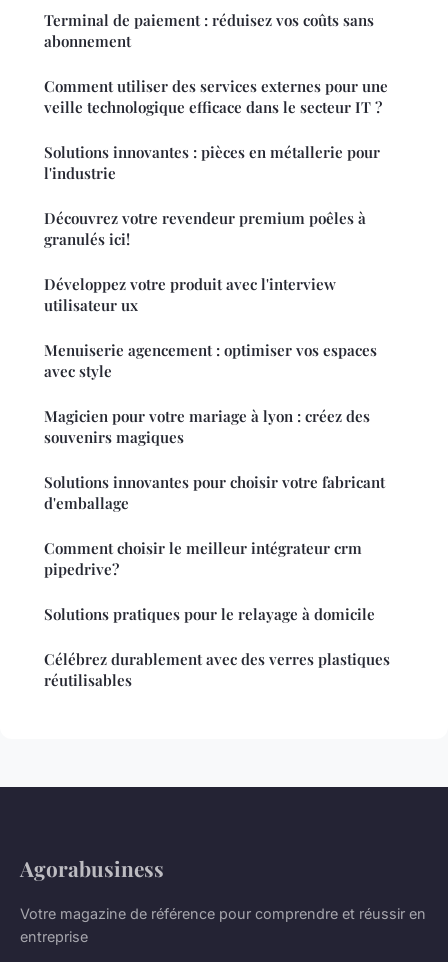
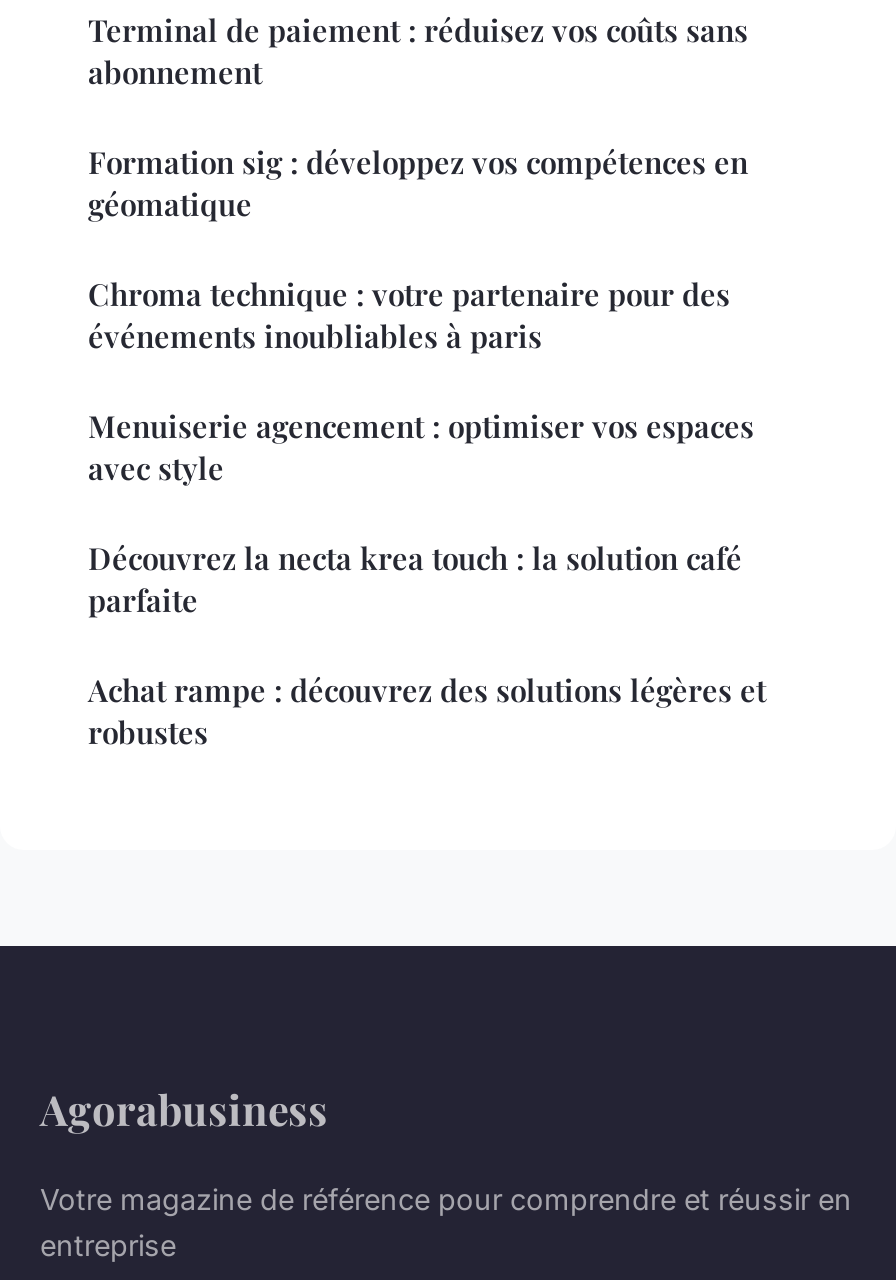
[44,76,388,315] Comment utiliser des services externes pour une | veille technologique efficace dans le secteur IT ? | Solutions innovantes : pièces en métallerie pour | l'industrie | Découvrez votre revendeur premium poêles à | granulés ici! | Développez votre produit avec l'interview | utilisateur ux -> [88,142,748,356] Formation sig : développez vos compétences en | géomatique | Chroma technique : votre partenaire pour des | événements inoubliables à paris
[44,406,390,690] Magicien pour votre mariage à lyon : créez des | souvenirs magiques | Solutions innovantes pour choisir votre fabricant | d'emballage | Comment choisir le meilleur intégrateur crm | pipedrive? | Solutions pratiques pour le relayage à domicile | Célébrez durablement avec des verres plastiques | réutilisables -> [88,538,766,752] Découvrez la necta krea touch : la solution café | parfaite | Achat rampe : découvrez des solutions légères et | robustes

